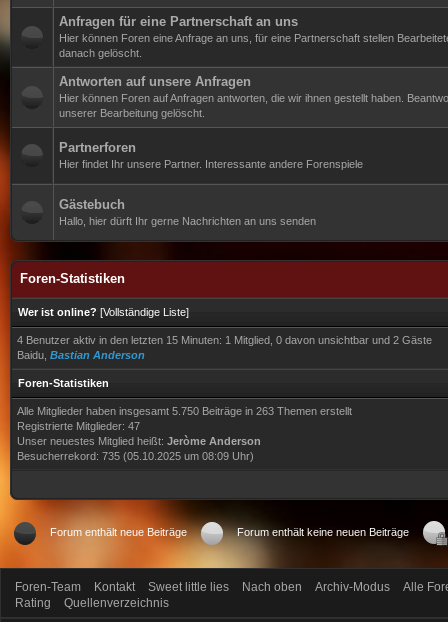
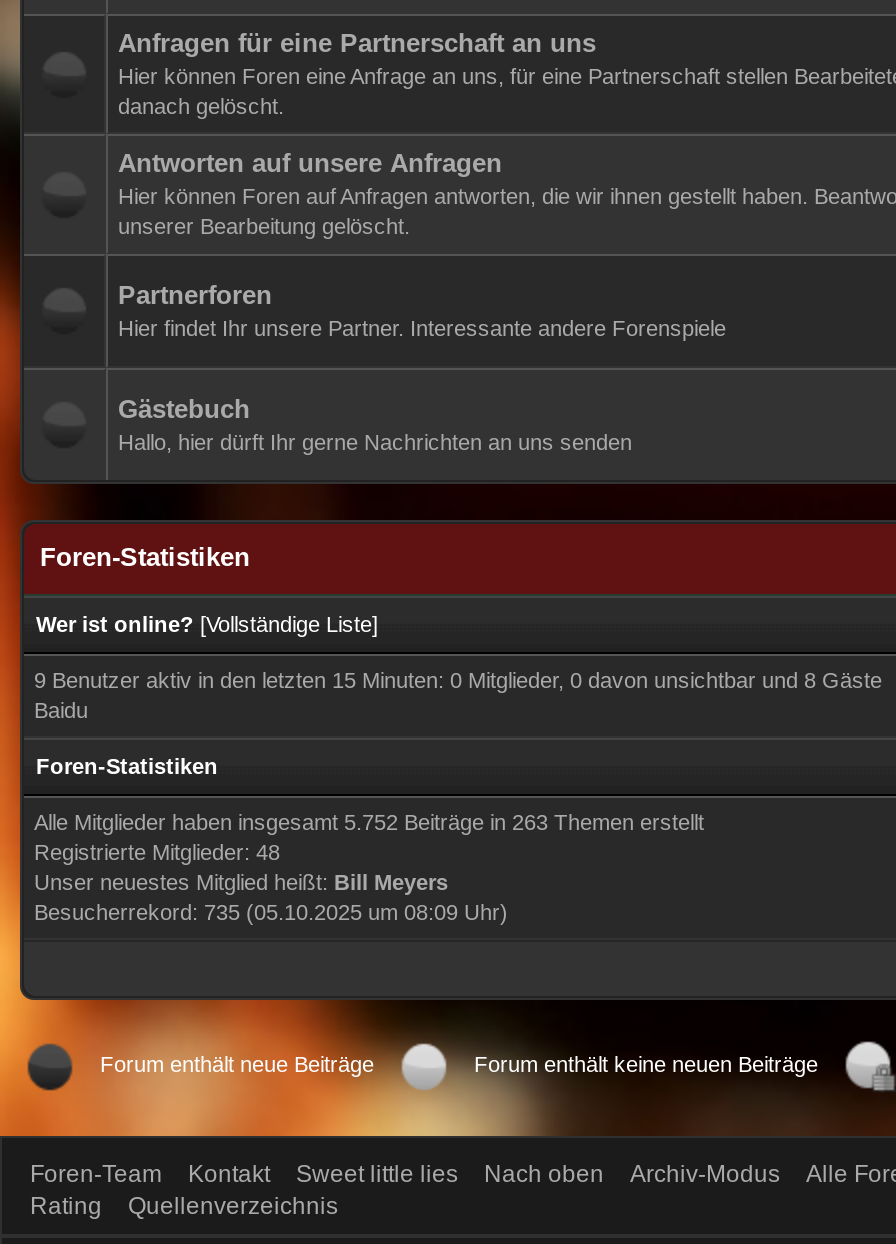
[17,334,432,361] 4 Benutzer aktiv in den letzten 15 Minuten: 1 Mitglied, 0 davon unsichtbar und 2 Gäste | Baidu, Bastian Anderson -> [34,668,882,722] 9 Benutzer aktiv in den letzten 15 Minuten: 0 Mitglieder, 0 davon unsichtbar und 8 Gäste | Baidu
[17,405,352,417] Alle Mitglieder haben insgesamt 5.750 Beiträge in 263 Themen erstellt -> [34,810,704,834] Alle Mitglieder haben insgesamt 5.752 Beiträge in 263 Themen erstellt
[17,420,140,432] Registrierte Mitglieder: 47 -> [34,840,280,864] Registrierte Mitglieder: 48
[17,435,261,447] Unser neuestes Mitglied heißt: Jeròme Anderson -> [34,870,448,894] Unser neuestes Mitglied heißt: Bill Meyers

